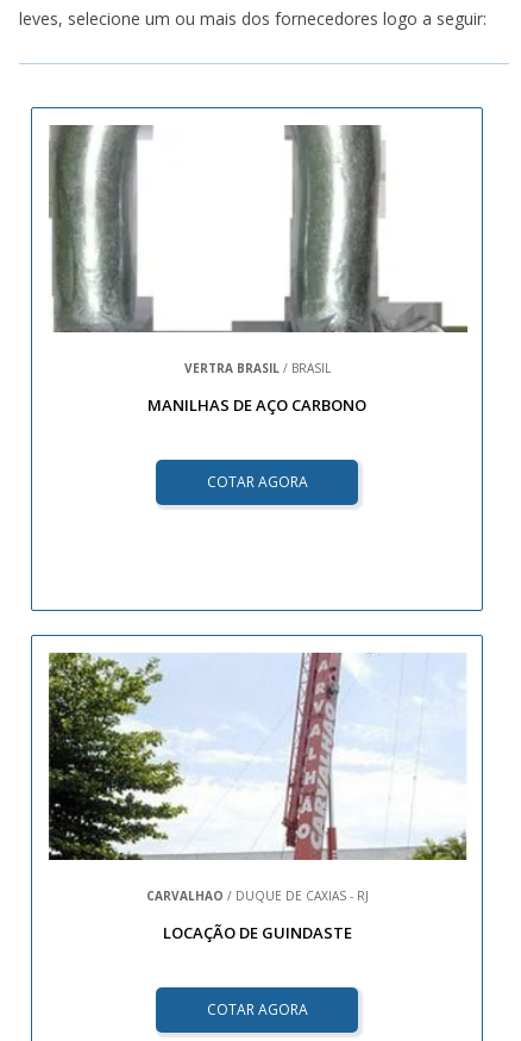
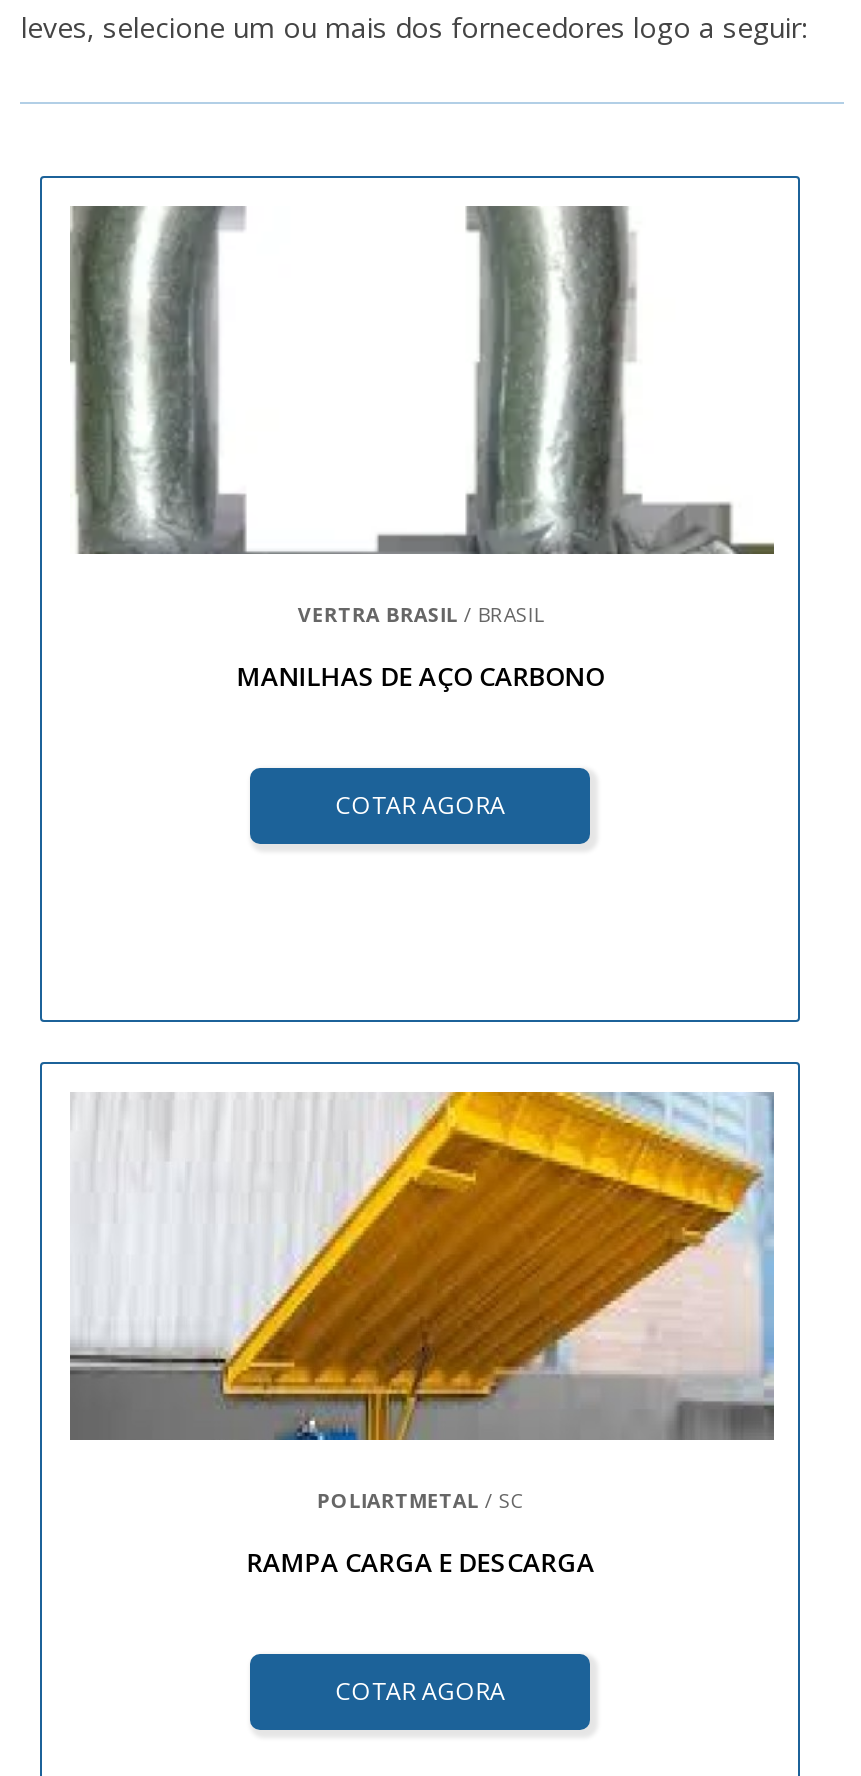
[48,652,467,905] [image] | CARVALHAO / DUQUE DE CAXIAS - RJ -> [70,1090,776,1515] [image] | POLIARTMETAL / SC
[163,922,352,944] LOCAÇÃO DE GUINDASTE -> [247,1545,595,1581] RAMPA CARGA E DESCARGA

